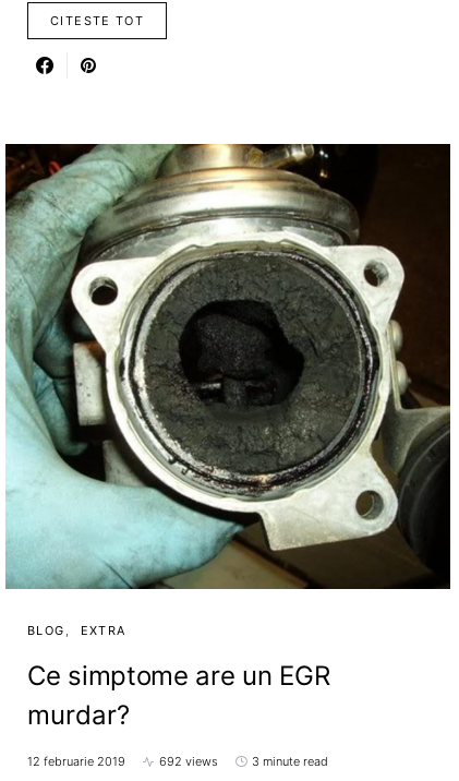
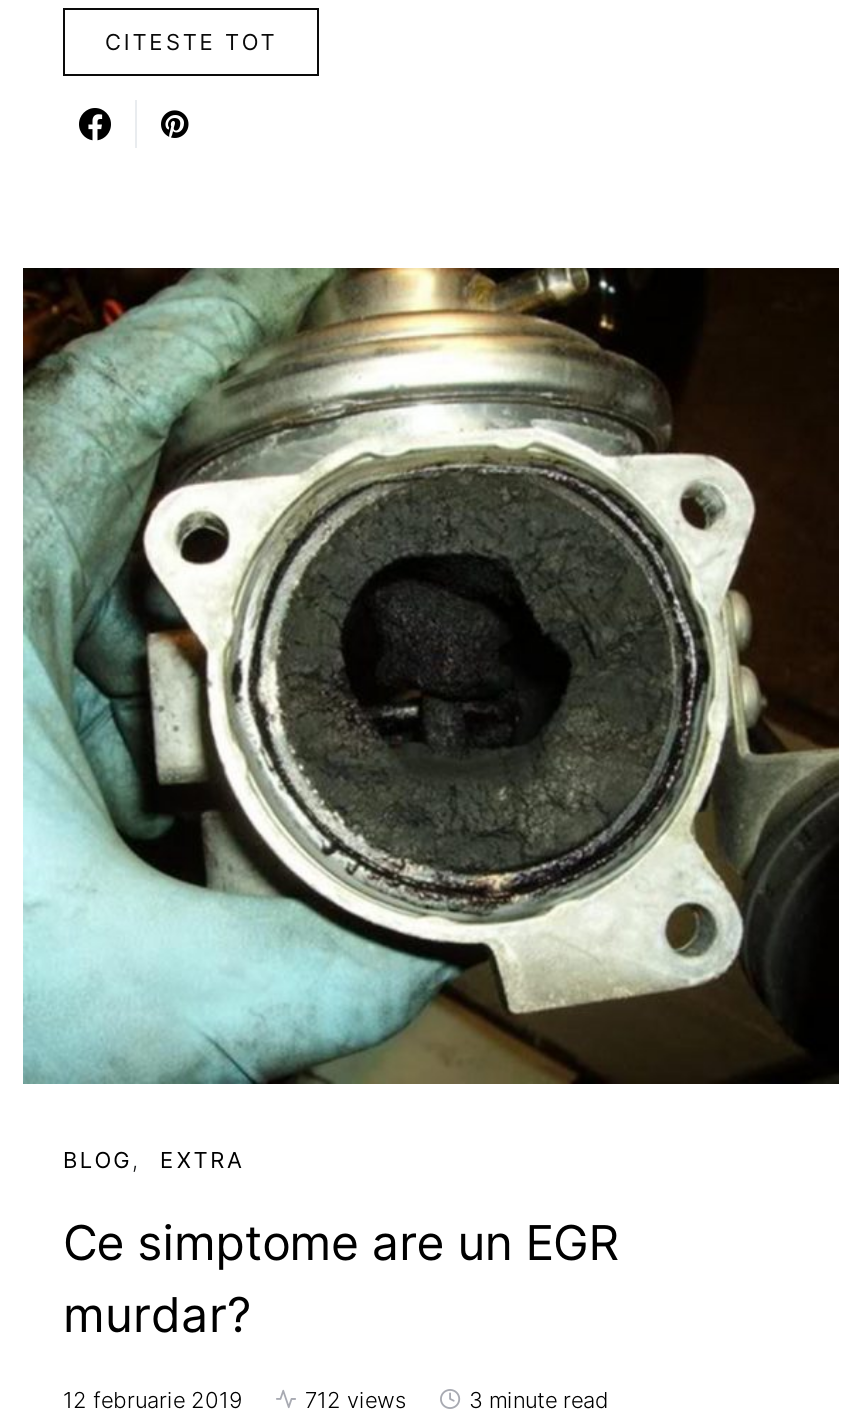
[159,754,218,769] 692 views -> [305,1385,407,1413] 712 views

